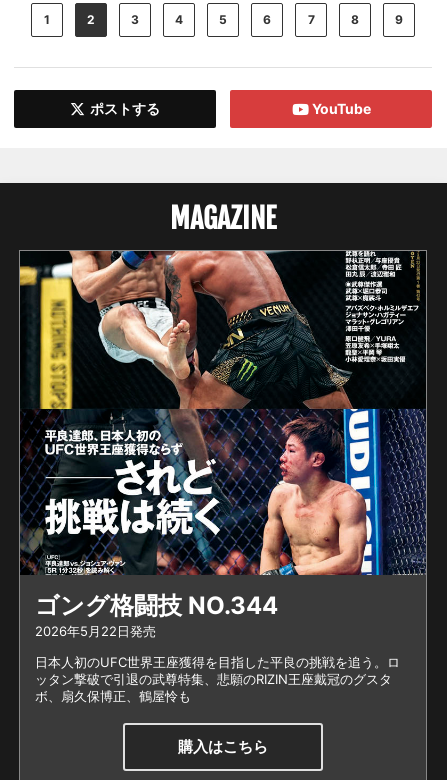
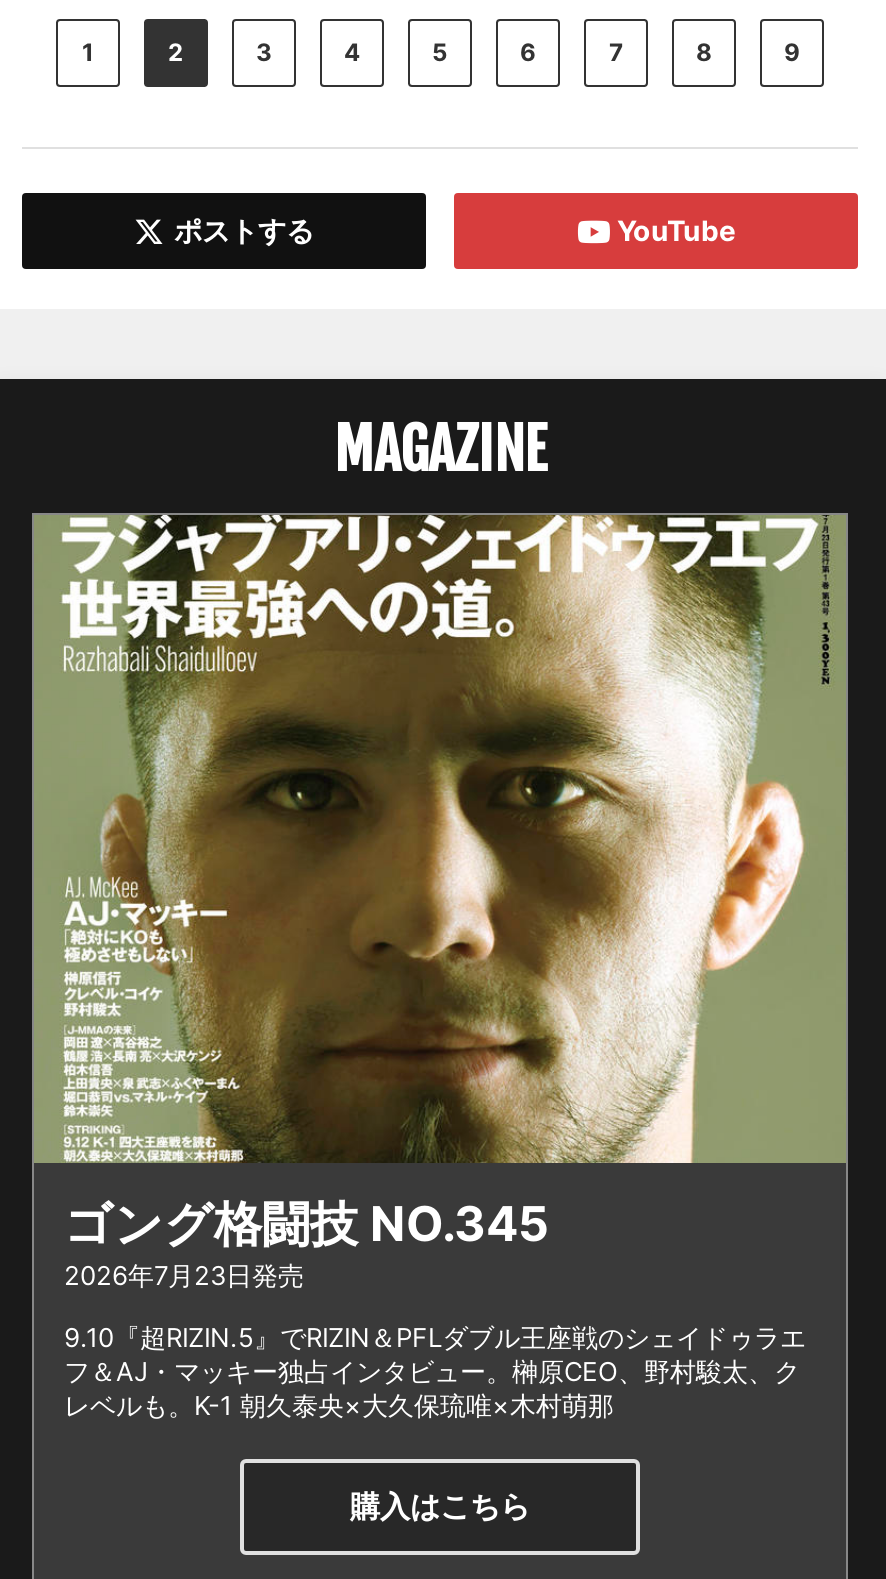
[20,250,427,639] [image] | ゴング格闘技 NO.344 | 2026年5月22日発売 -> [32,513,848,1292] [image] | ゴング格闘技 NO.345 | 2026年7月23日発売
[35,654,400,704] 日本人初のUFC世界王座獲得を目指した平良の挑戦を追う。ロ | ッタン撃破で引退の武尊特集、悲願のRIZIN王座戴冠のグスタ | ボ、扇久保博正、鶴屋怜も -> [64,1322,806,1422] 9.10『超RIZIN.5』でRIZIN＆PFLダブル王座戦のシェイドゥラエ | フ＆AJ・マッキー独占インタビュー。榊原CEO、野村駿太、ク | レベルも。K-1 朝久泰央×大久保琉唯×木村萌那

